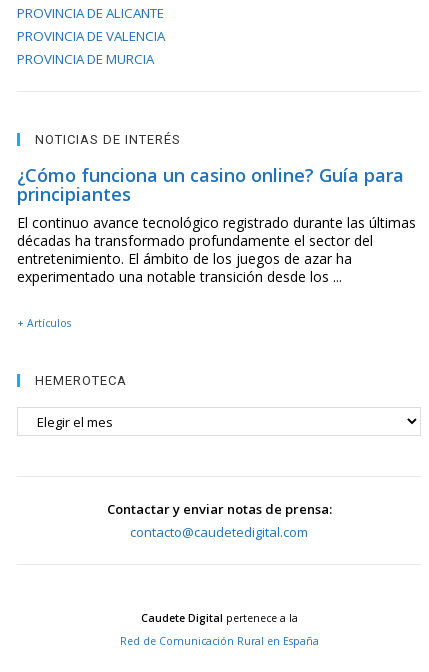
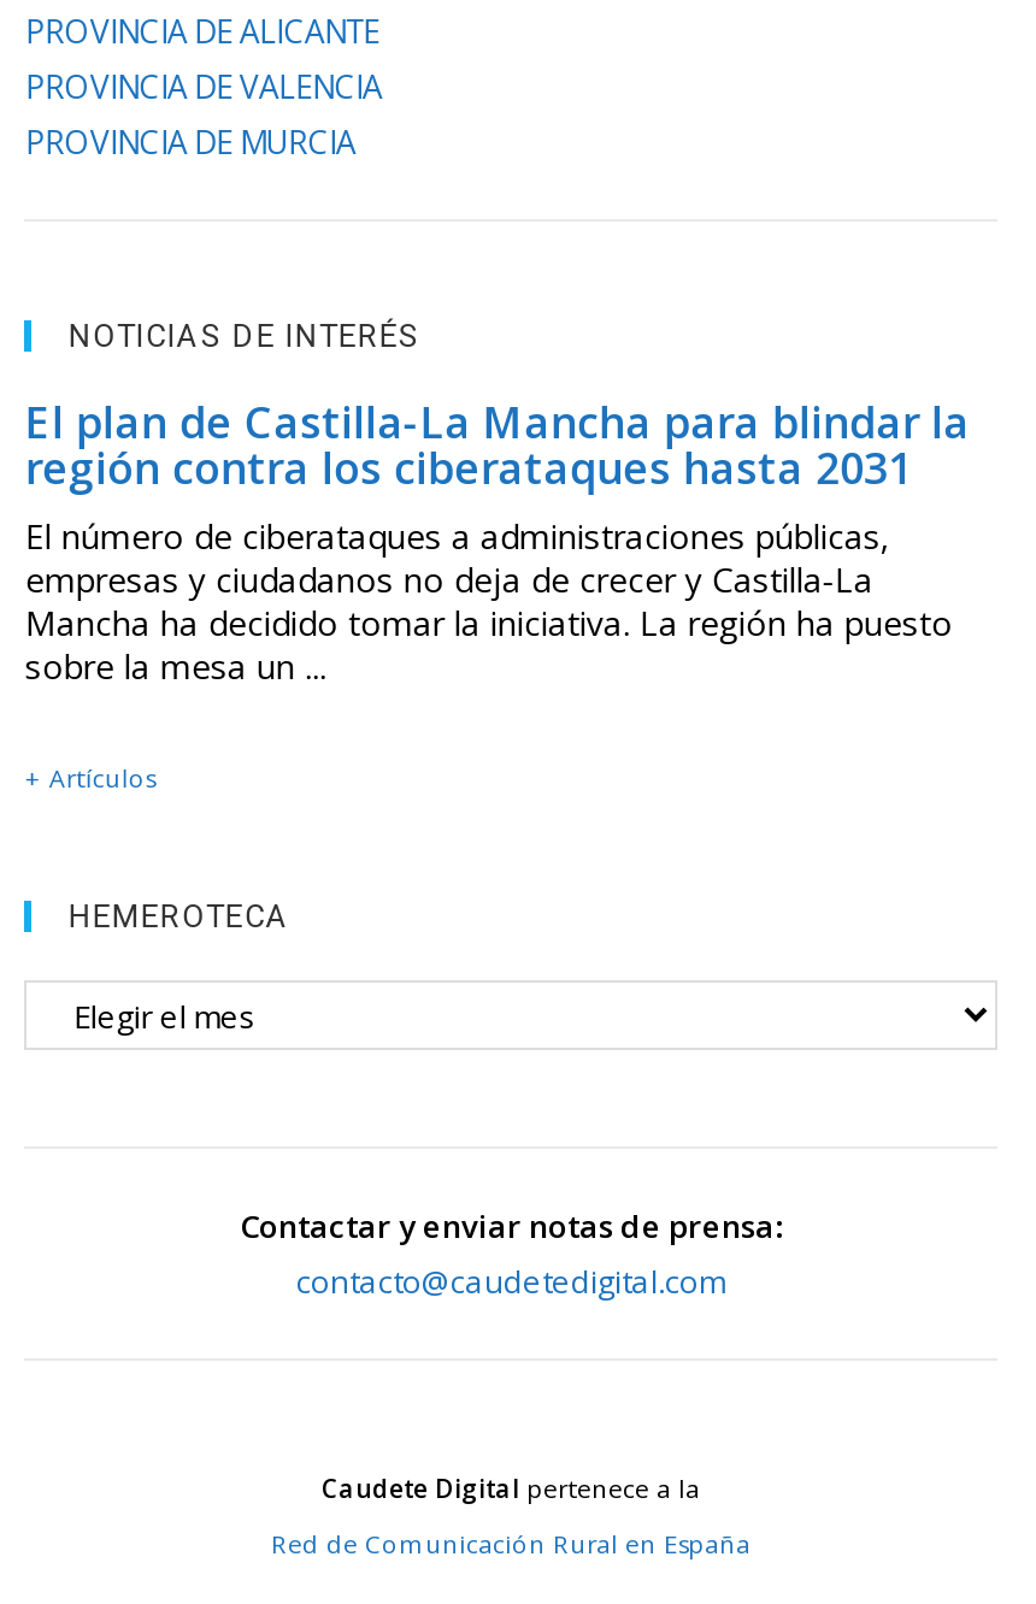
[17,163,416,286] ¿Cómo funciona un casino online? Guía para | principiantes | El continuo avance tecnológico registrado durante las últimas | décadas ha transformado profundamente el sector del | entretenimiento. El ámbito de los juegos de azar ha | experimentado una notable transición desde los ... -> [25,392,970,689] El plan de Castilla-La Mancha para blindar la | región contra los ciberataques hasta 2031 | El número de ciberataques a administraciones públicas, | empresas y ciudadanos no deja de crecer y Castilla-La | Mancha ha decidido tomar la iniciativa. La región ha puesto | sobre la mesa un ...

